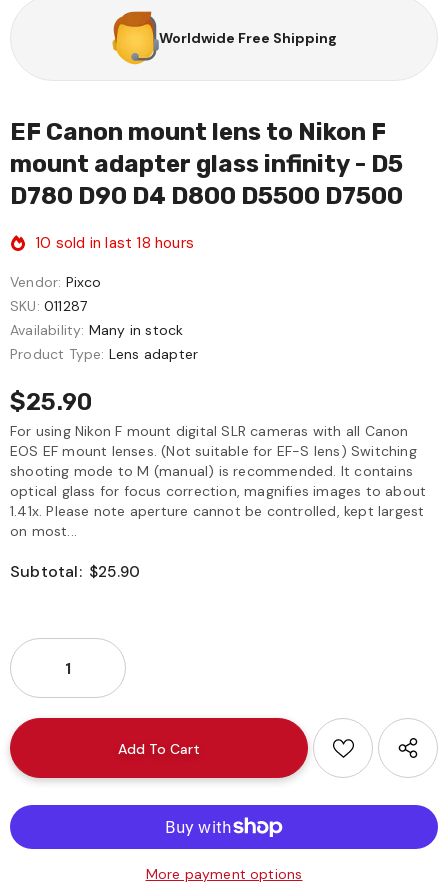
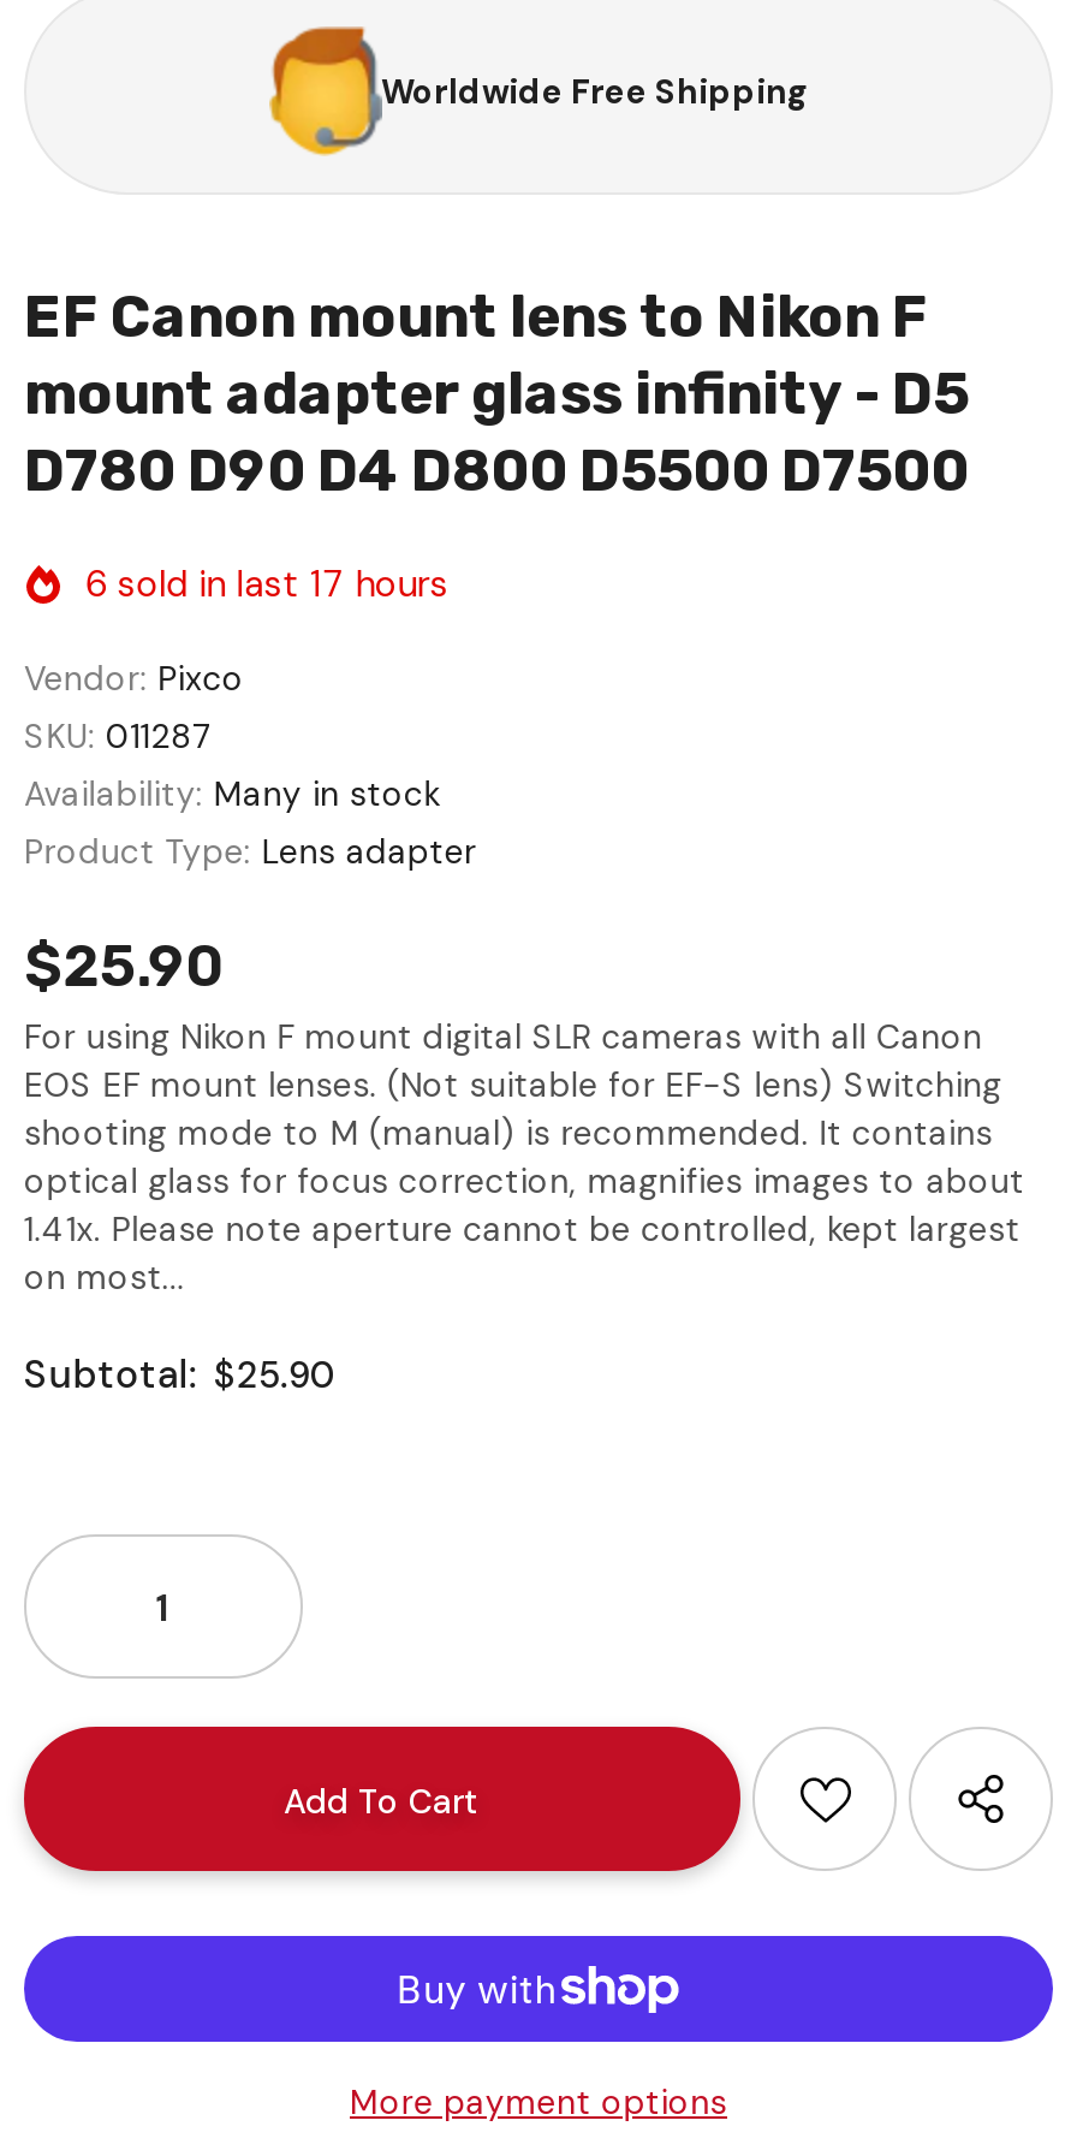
[35,233,194,253] 10 sold in last 18 hours -> [85,560,449,608] 6 sold in last 17 hours

